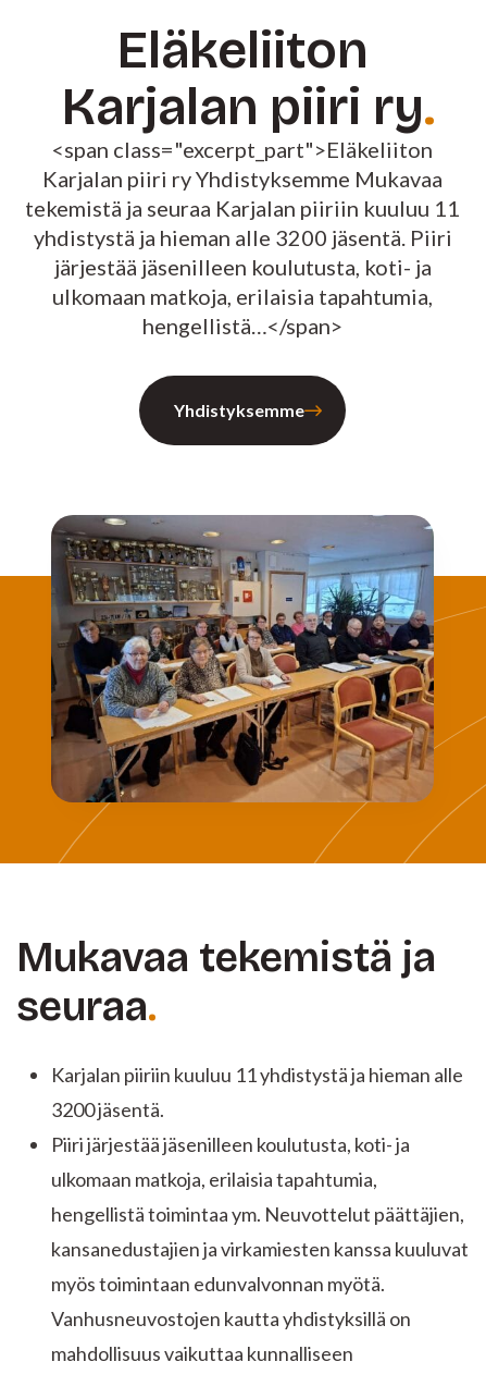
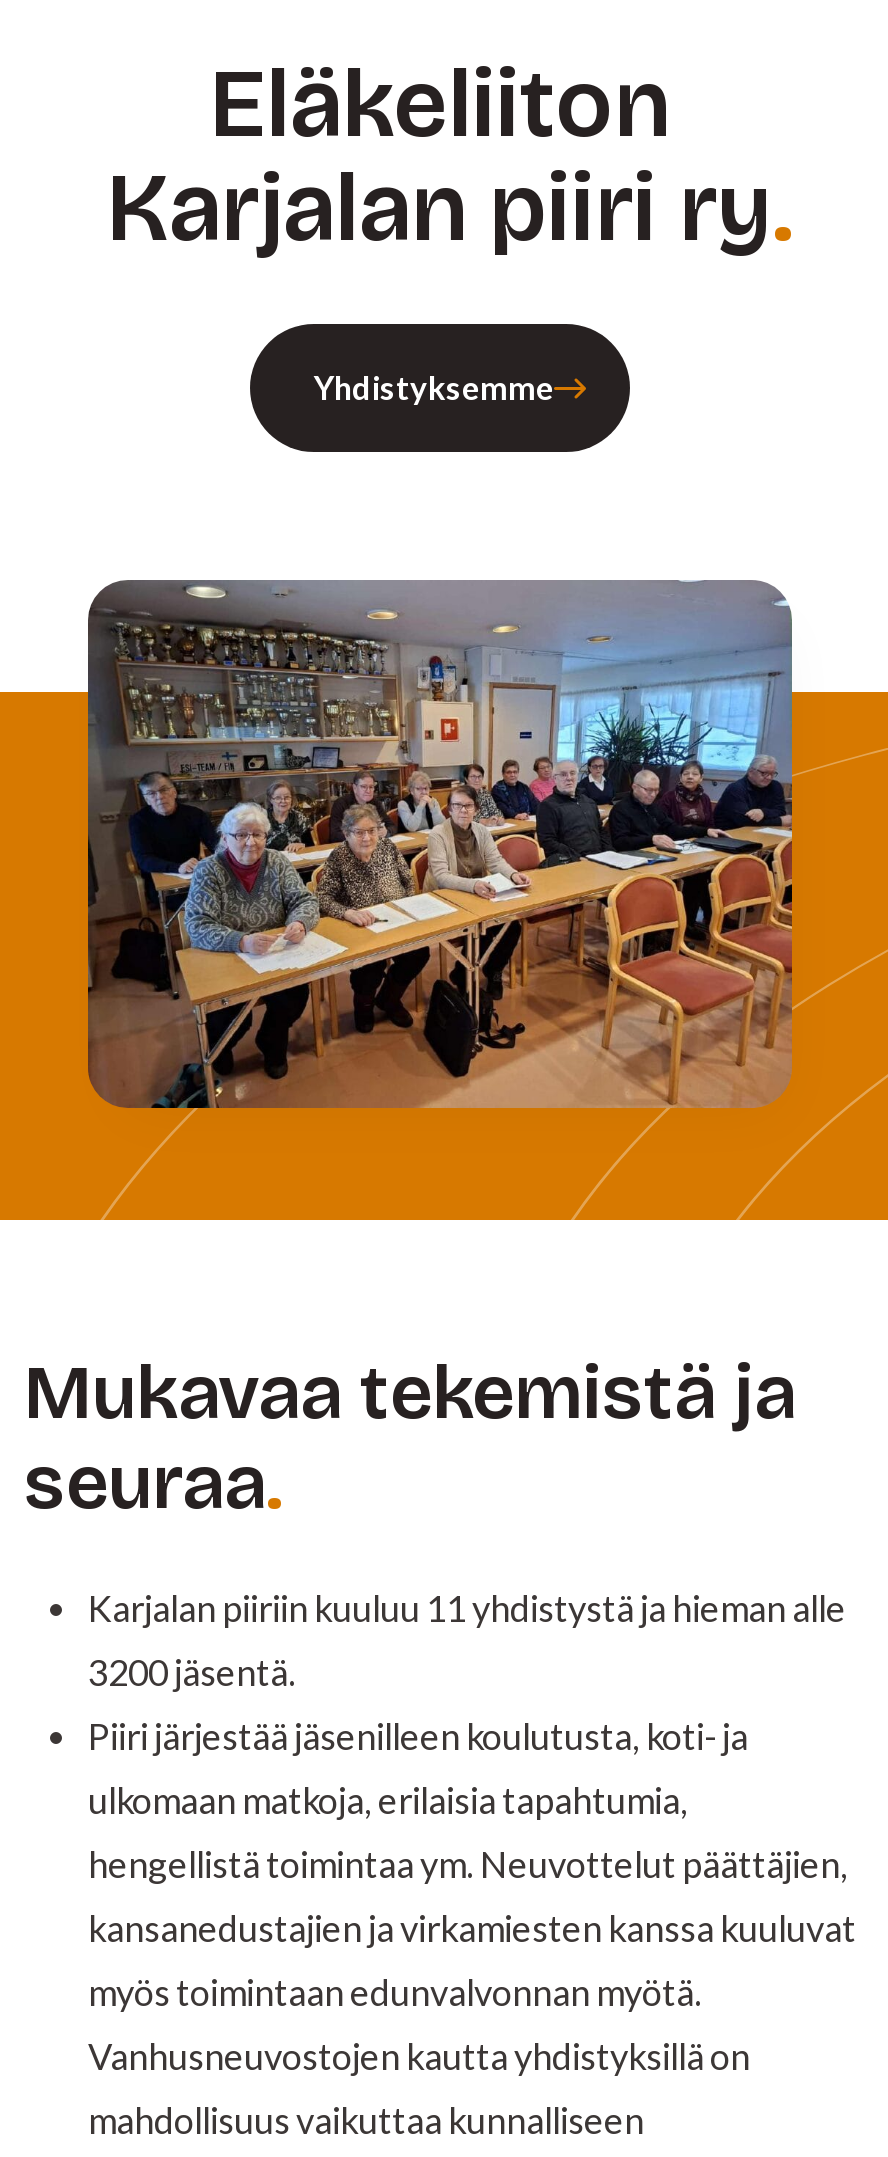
[25,136,460,339] <span class="excerpt_part">Eläkeliiton | Karjalan piiri ry Yhdistyksemme Mukavaa | tekemistä ja seuraa Karjalan piiriin kuuluu 11 | yhdistystä ja hieman alle 3200 jäsentä. Piiri | järjestää jäsenilleen koulutusta, koti- ja | ulkomaan matkoja, erilaisia tapahtumia, | hengellistä…</span> -> none

